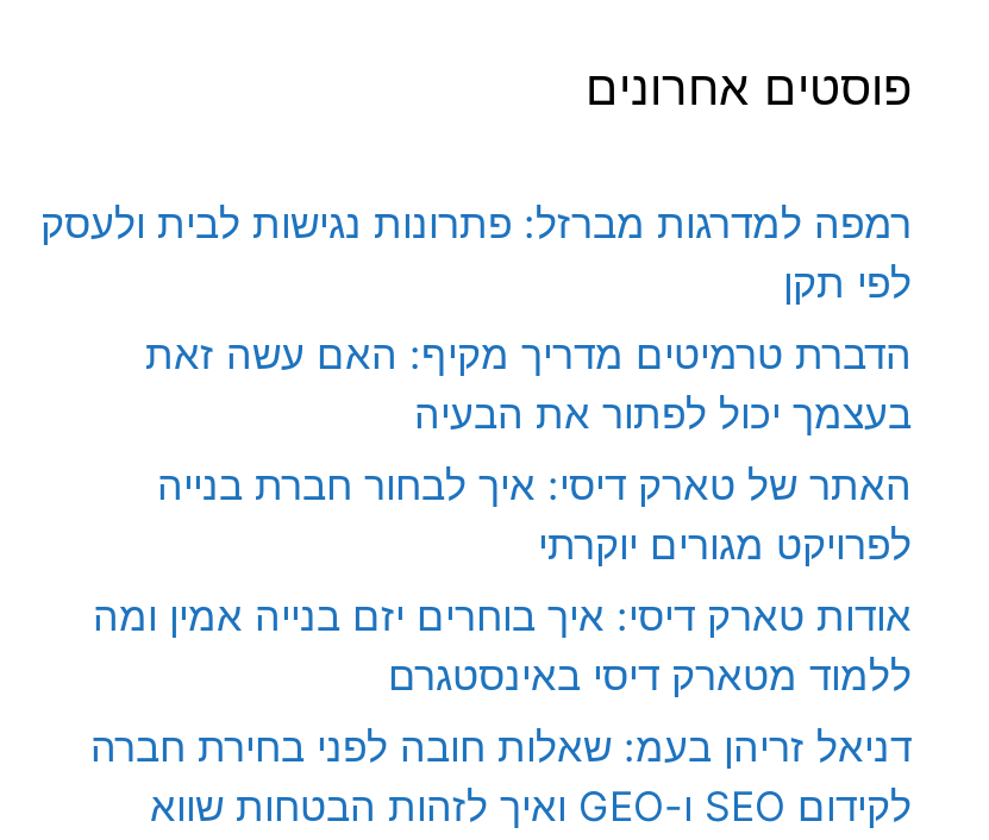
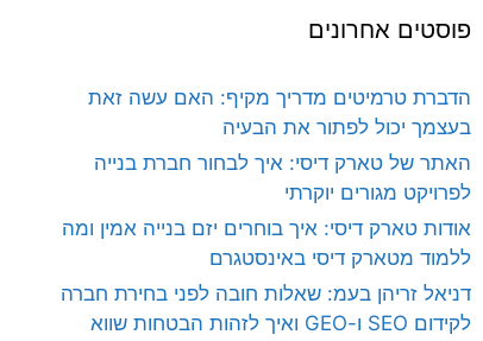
[40,199,912,306] רמפה למדרגות מברזל: פתרונות נגישות לבית ולעסק | לפי תקן -> none

